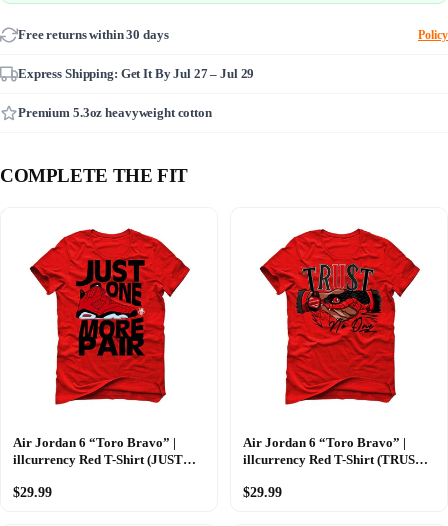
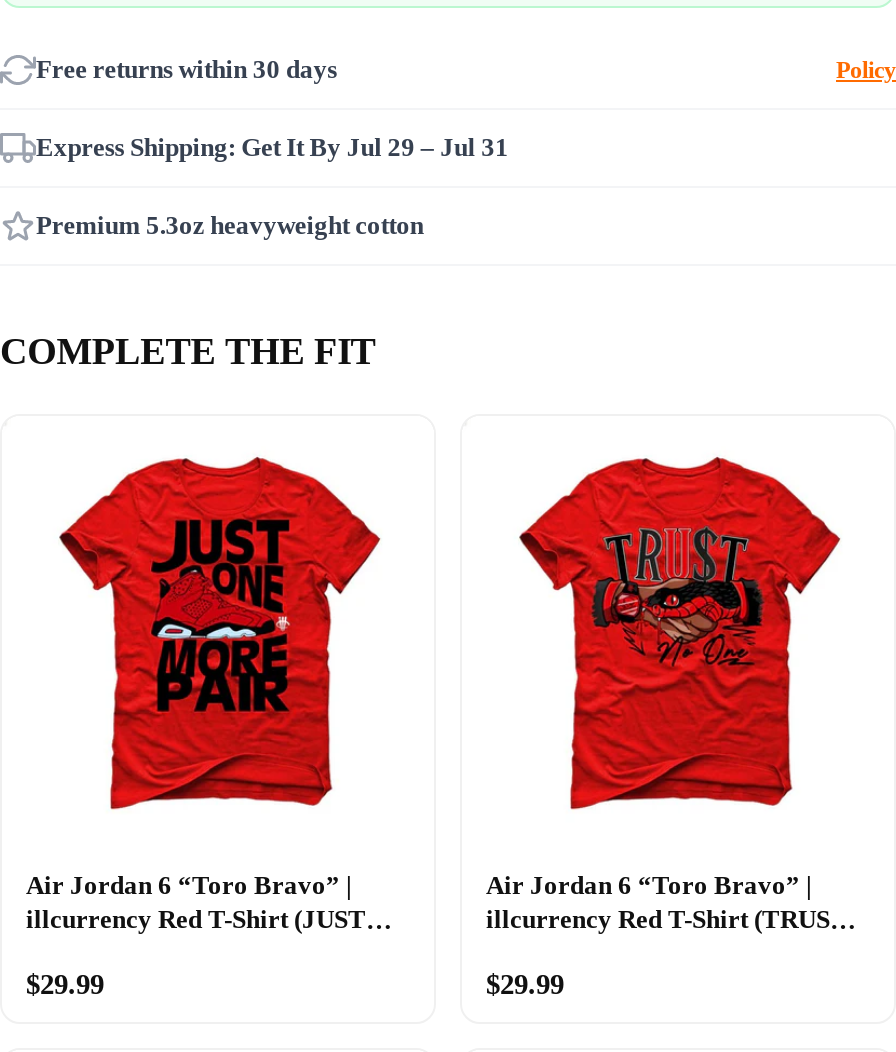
[18,66,254,81] Express Shipping: Get It By Jul 27 – Jul 29 -> [36,133,509,163] Express Shipping: Get It By Jul 29 – Jul 31

